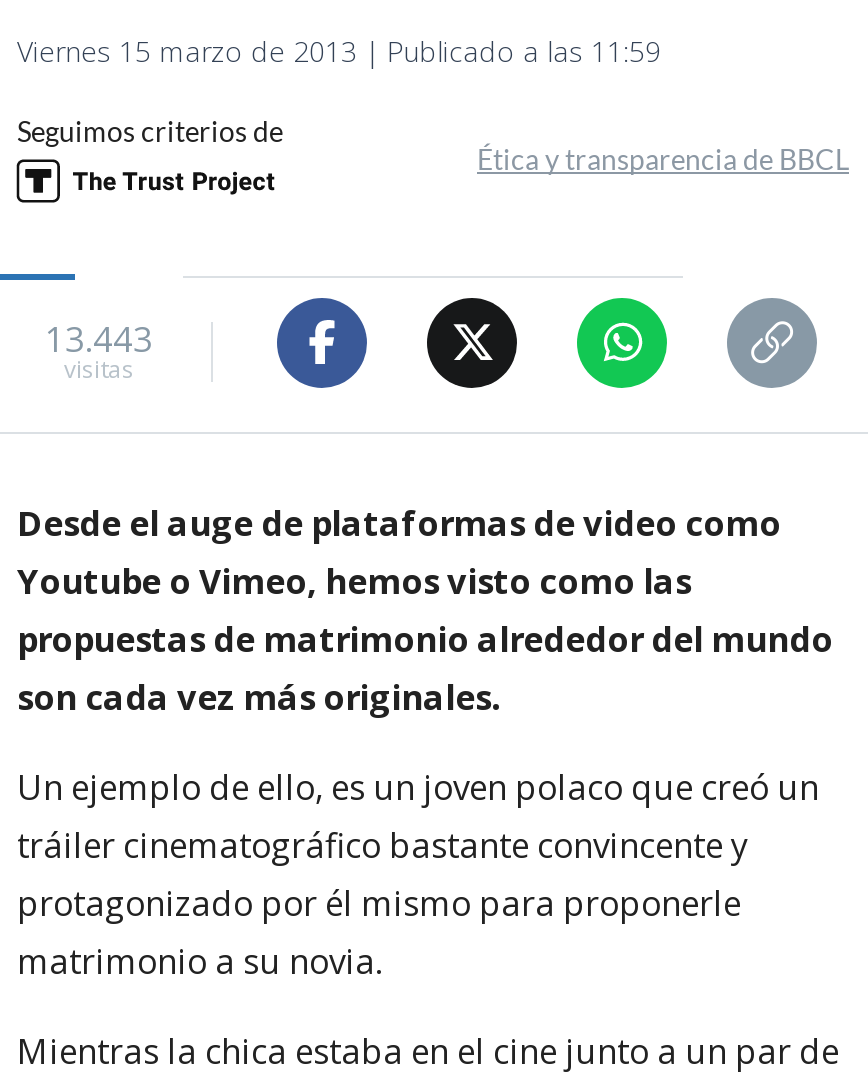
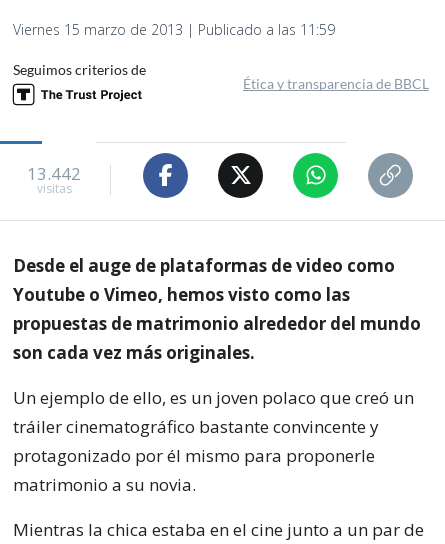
[45,317,153,363] 13.443 -> [27,162,81,185] 13.442

